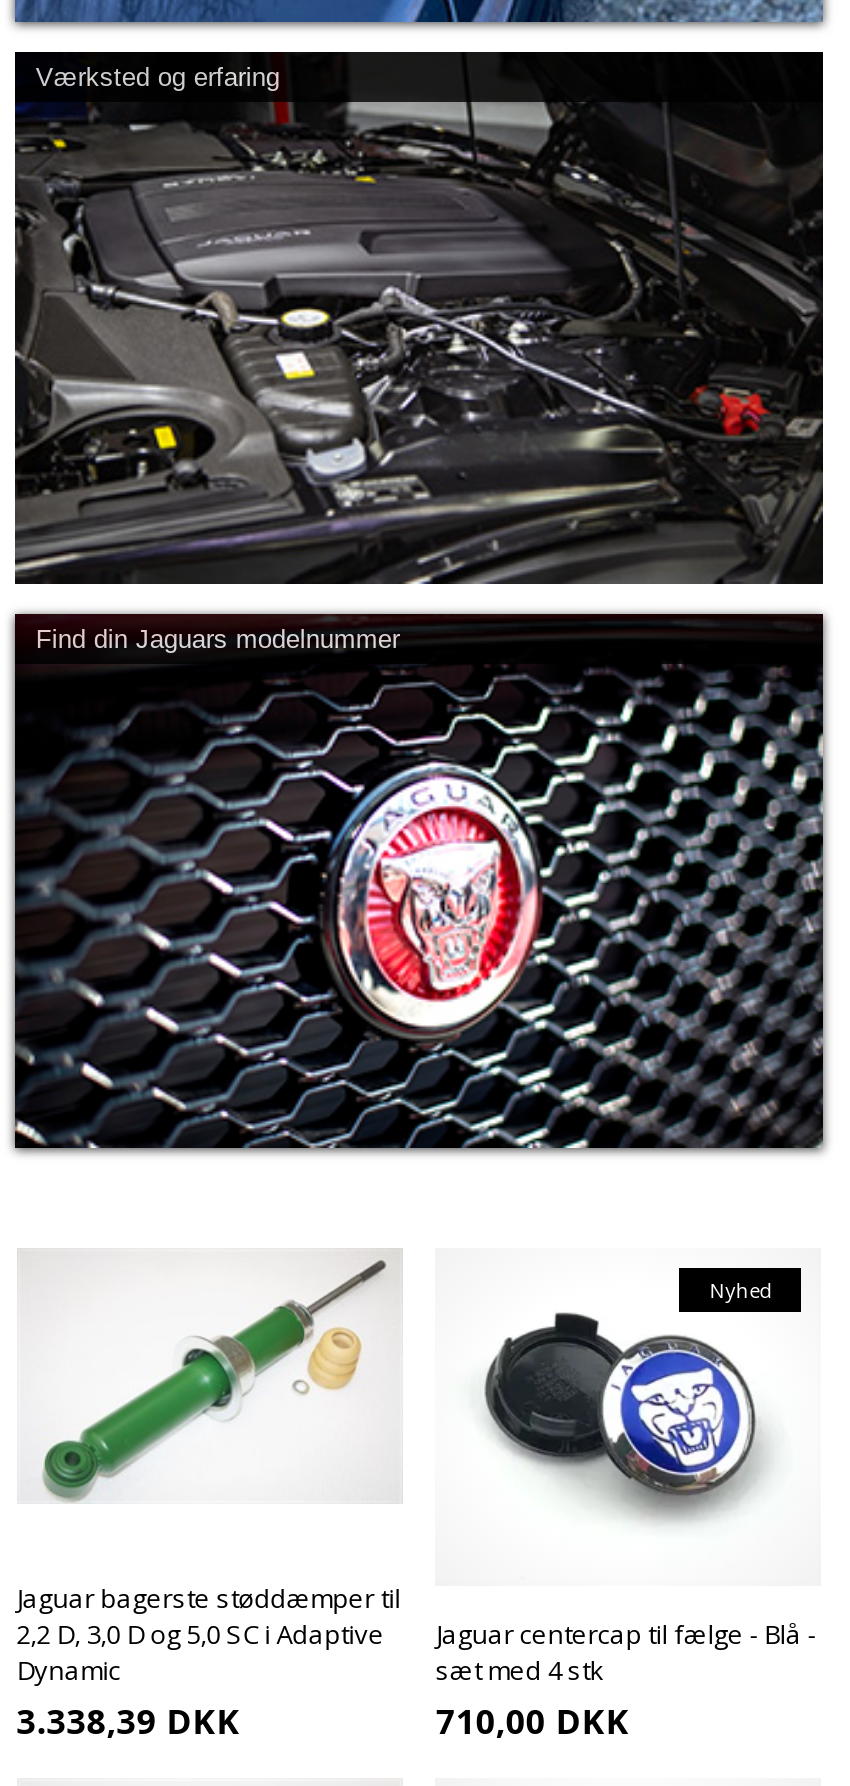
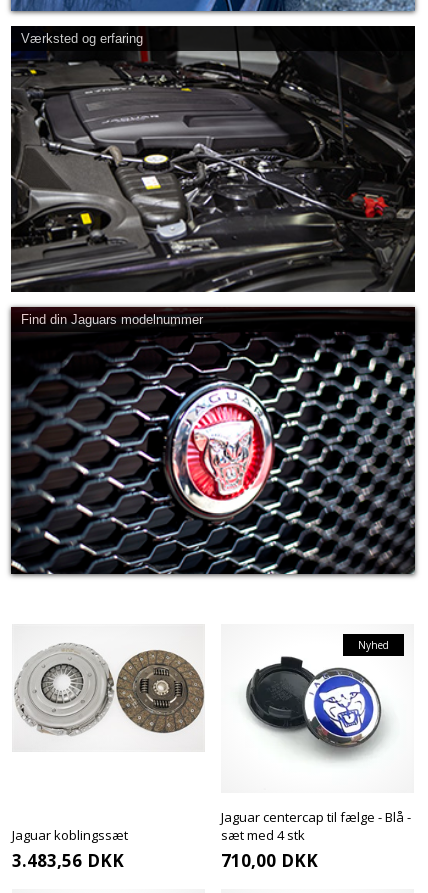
[23,1258,401,1502] [image] -> [14,630,205,750] [image]
[16,1580,400,1744] Jaguar bagerste støddæmper til | 2,2 D, 3,0 D og 5,0 SC i Adaptive | Dynamic | 3.338,39 DKK -> [12,826,128,872] Jaguar koblingssæt | 3.483,56 DKK

